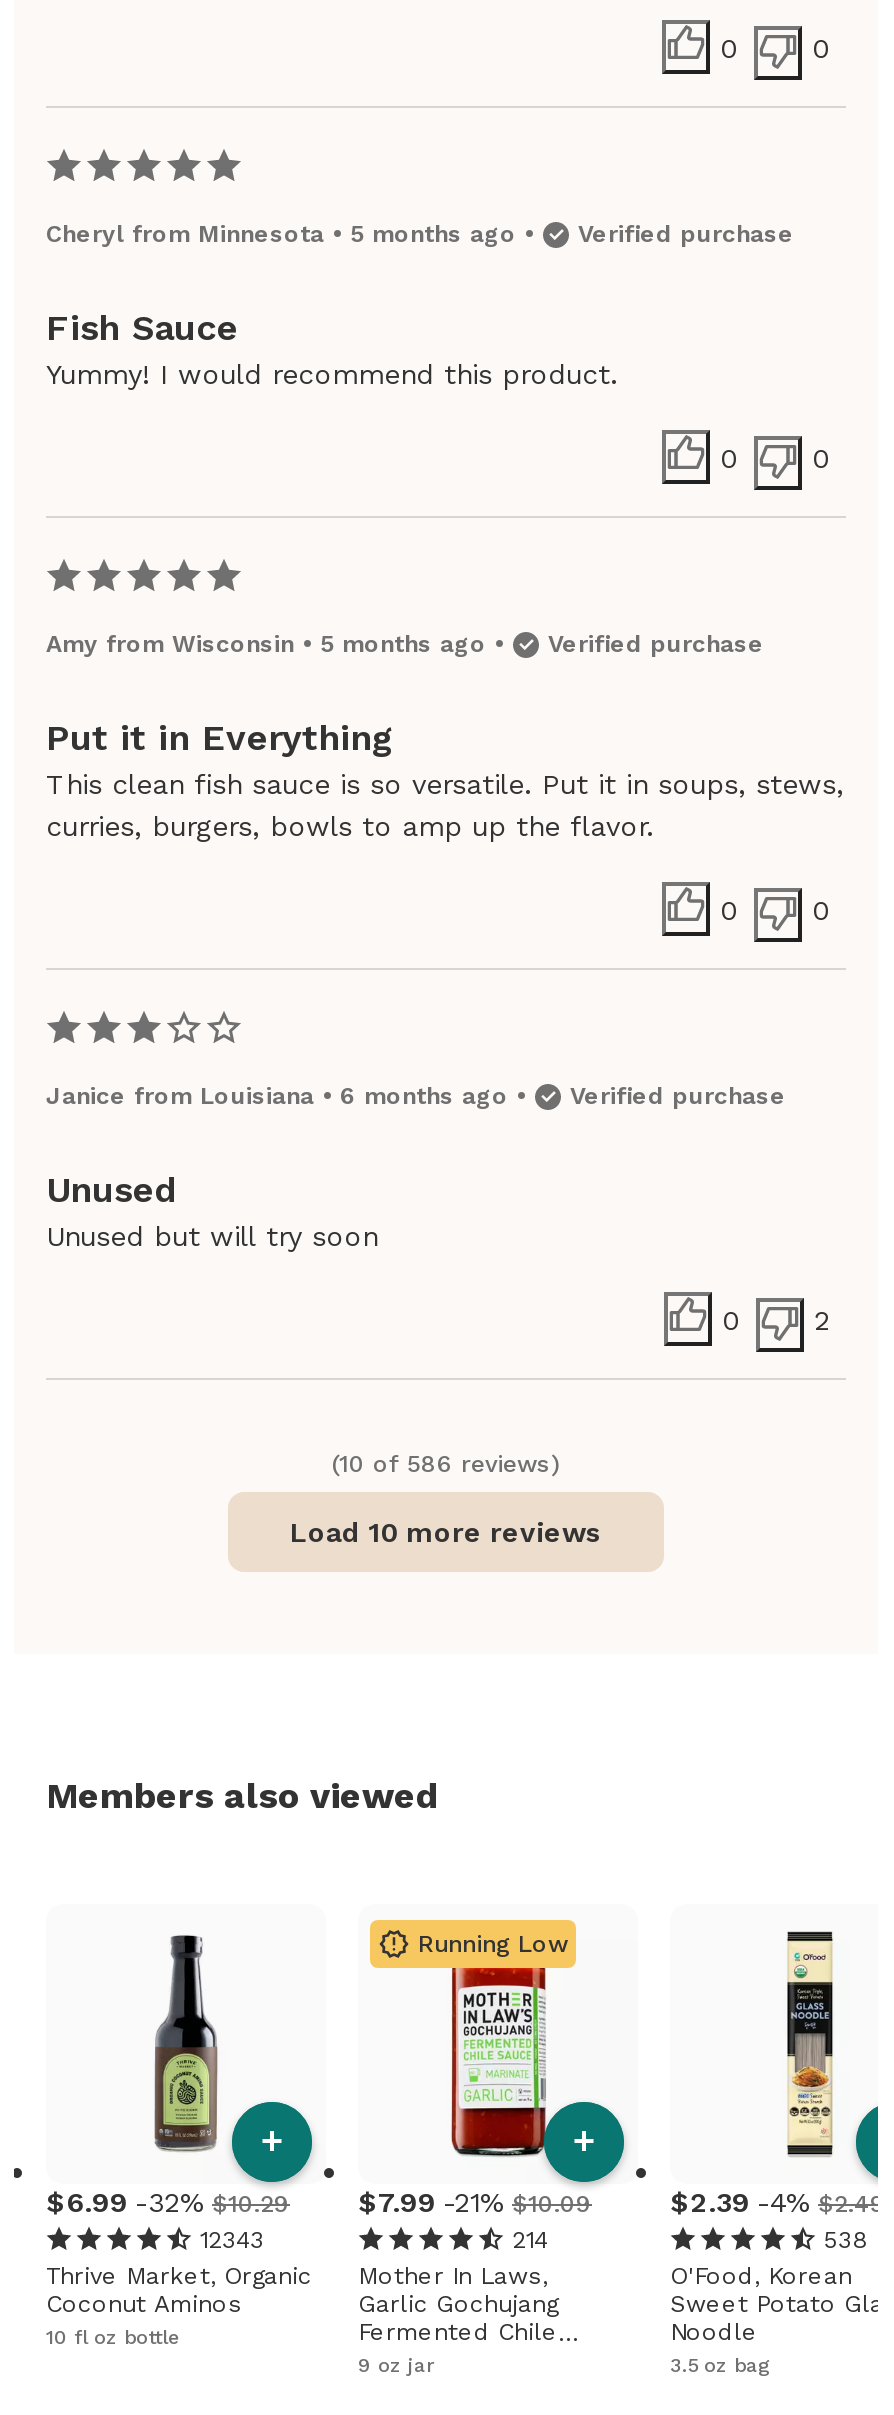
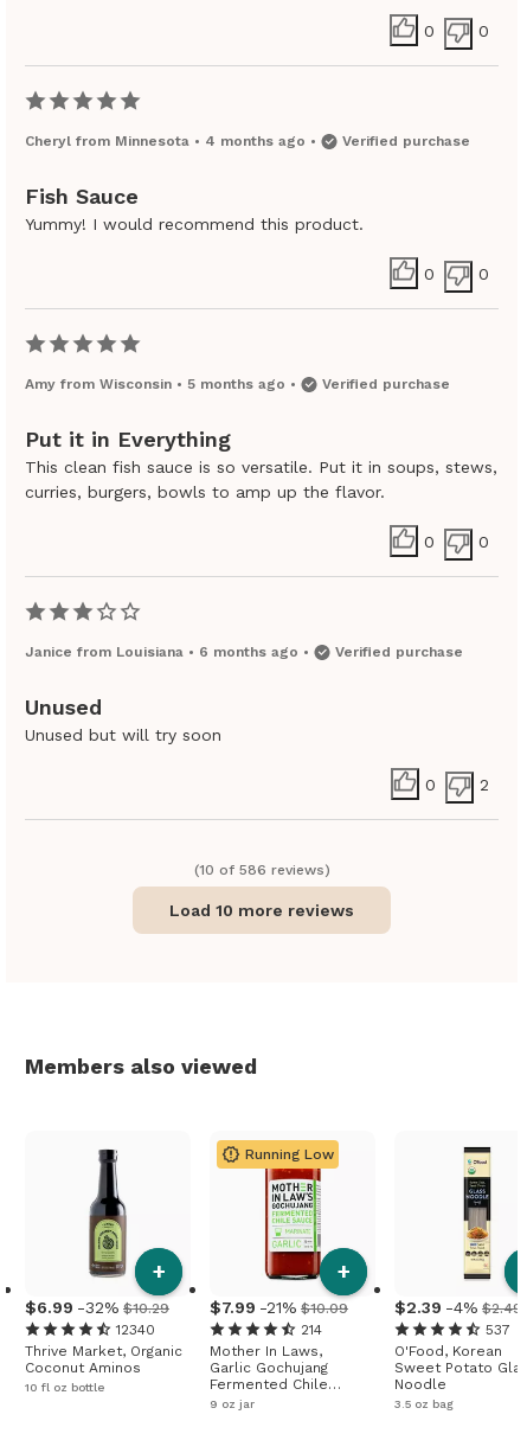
[46,221,534,249] Cheryl from Minnesota • 5 months ago • -> [25,133,316,150] Cheryl from Minnesota • 4 months ago •
[200,2226,264,2254] 12343 -> [116,1321,155,1338] 12340
[824,2226,868,2254] 538 -> [486,1321,510,1338] 537

